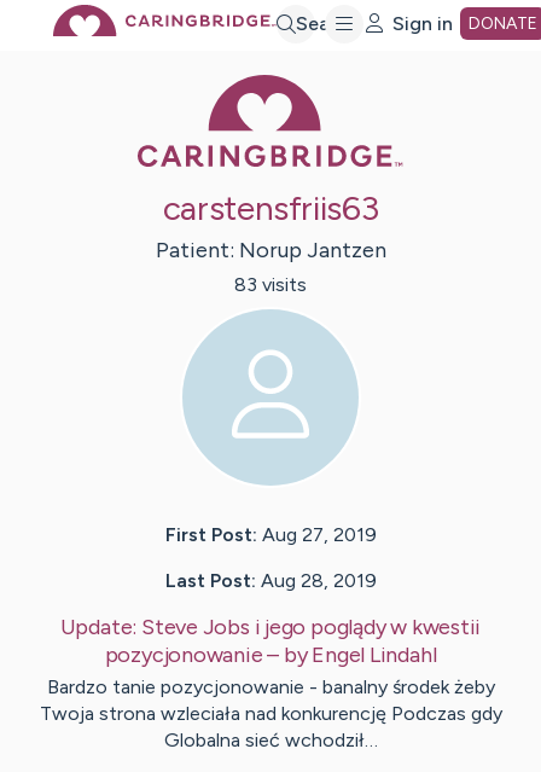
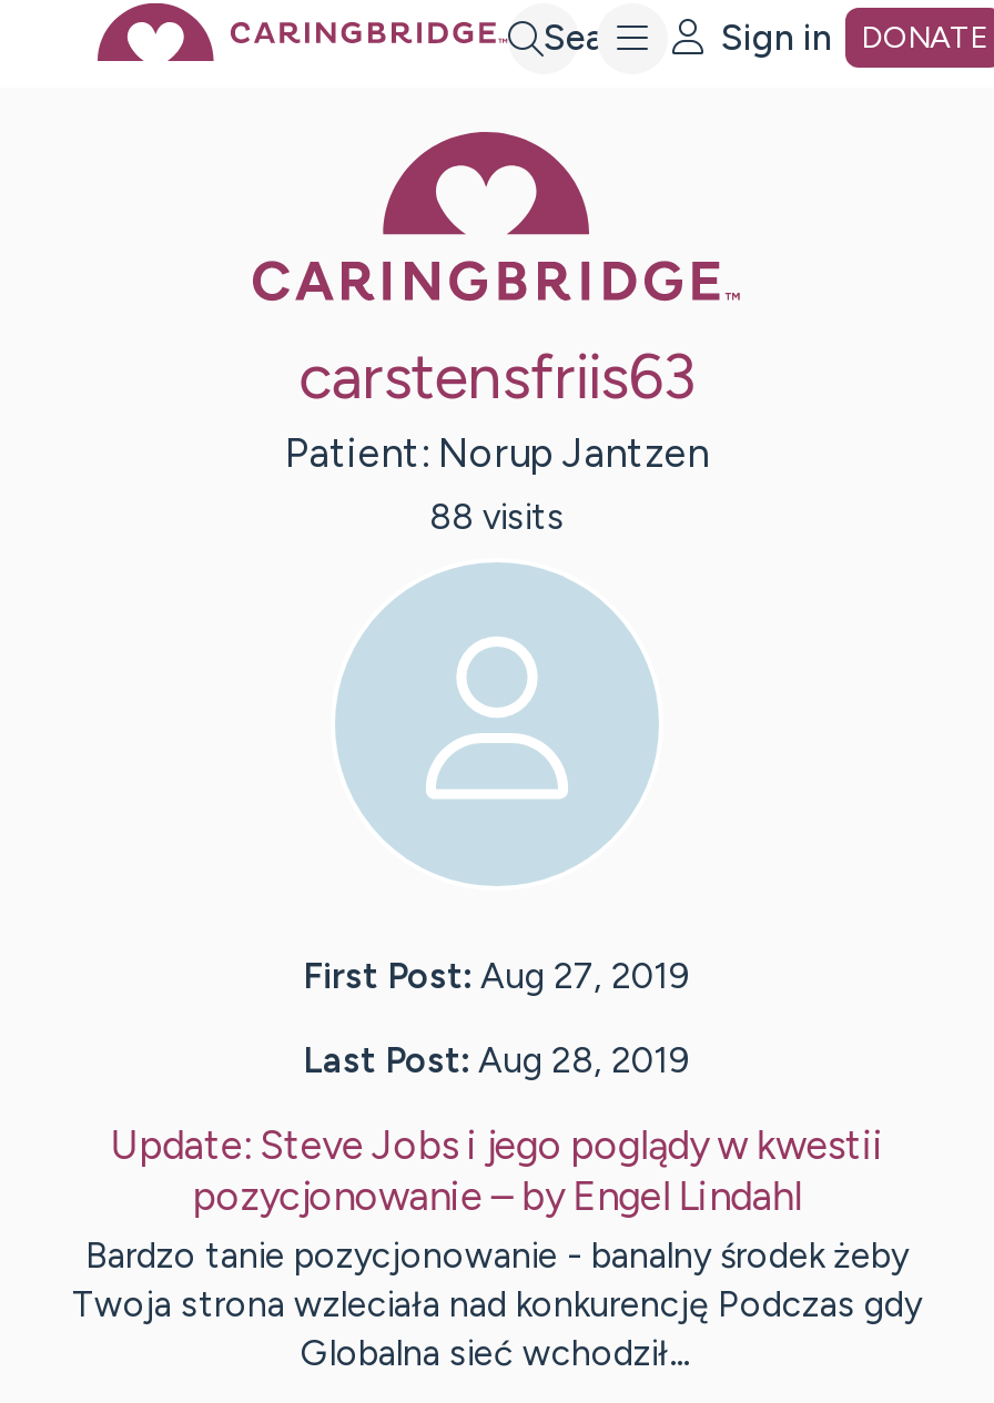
[234,273,307,296] 83 visits -> [429,496,565,539] 88 visits

